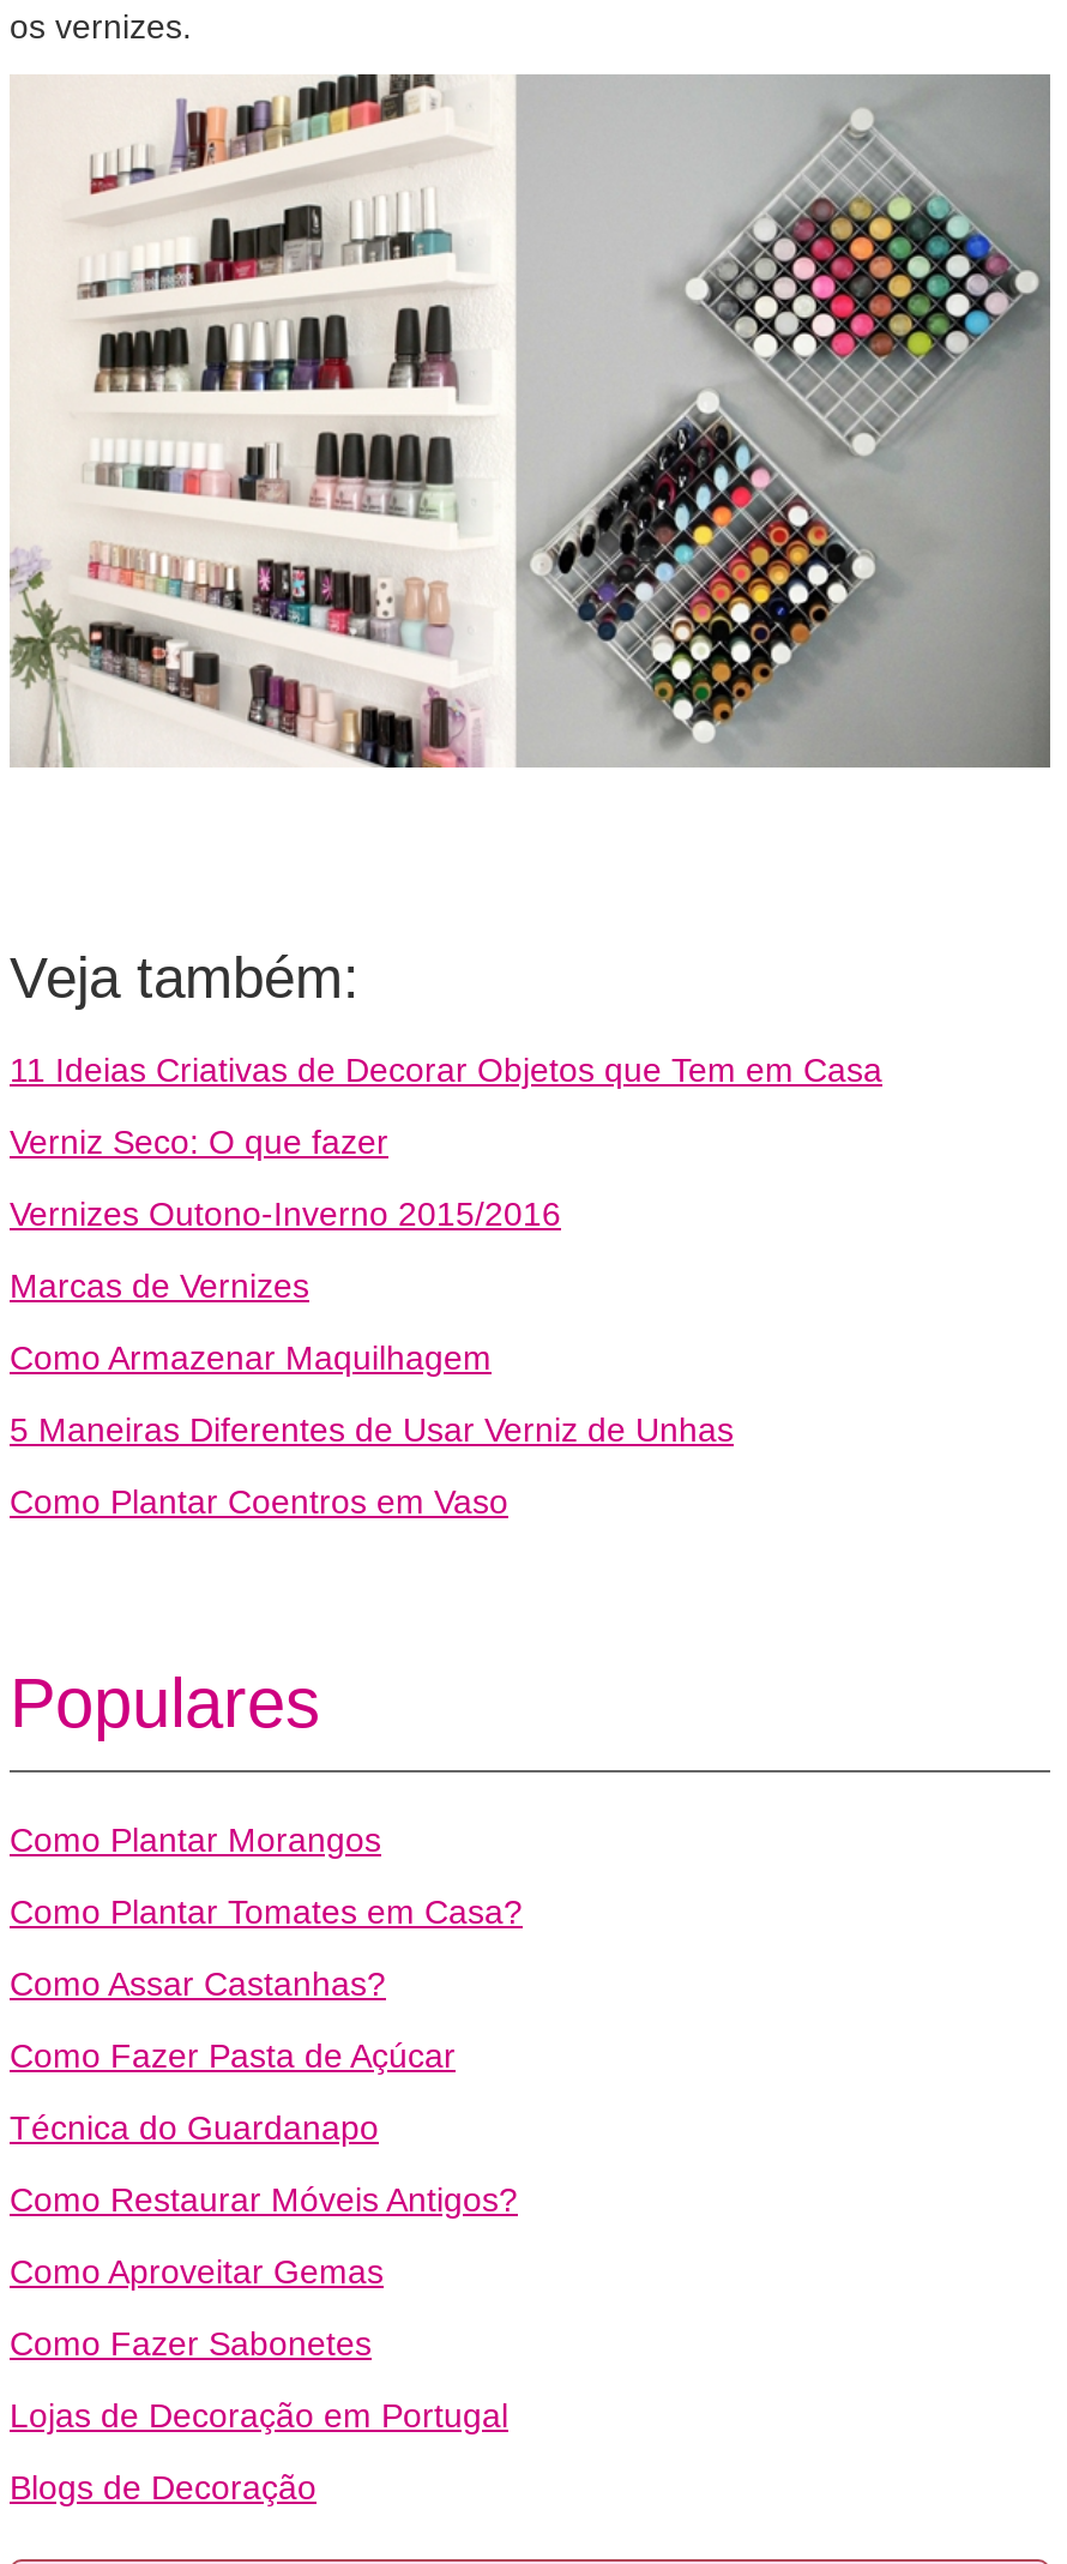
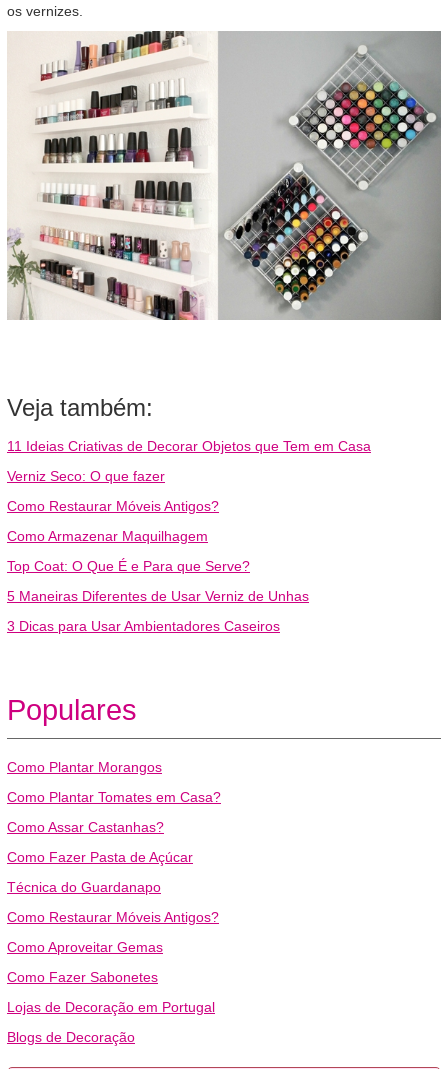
[10,1194,561,1305] Vernizes Outono-Inverno 2015/2016 | Marcas de Vernizes -> [7,498,219,514] Como Restaurar Móveis Antigos?
moved [10,1338,492,1377] -> [7,528,208,544]: Como Armazenar Maquilhagem
none -> [7,558,250,574] Top Coat: O Que É e Para que Serve?
[10,1482,508,1521] Como Plantar Coentros em Vaso -> [7,618,280,634] 3 Dicas para Usar Ambientadores Caseiros

